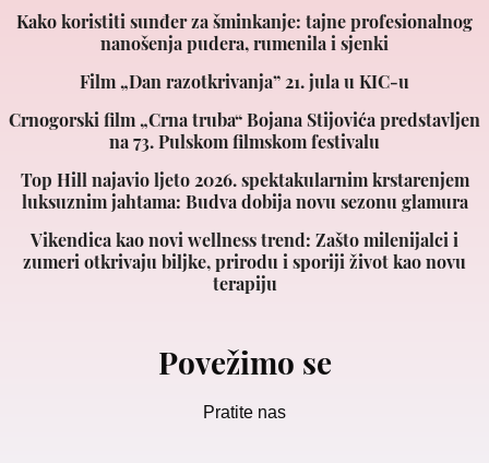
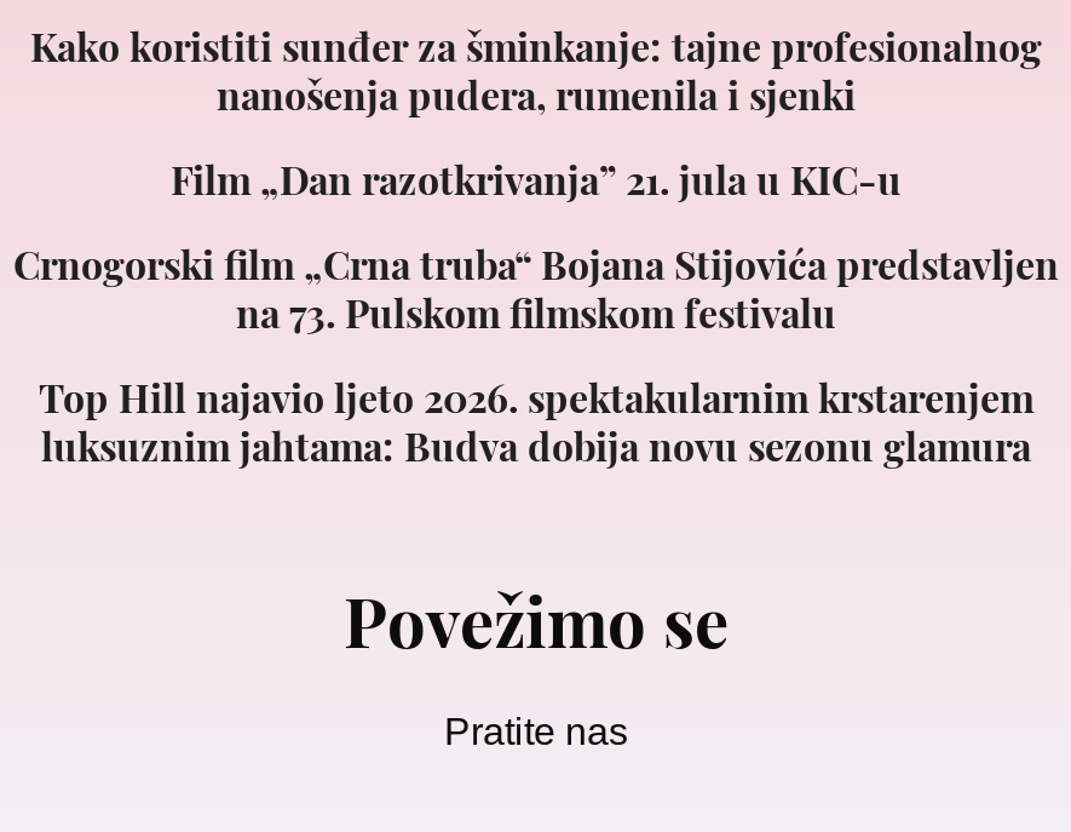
[23,228,466,295] Vikendica kao novi wellness trend: Zašto milenijalci i | zumeri otkrivaju biljke, prirodu i sporiji život kao novu | terapiju -> none

